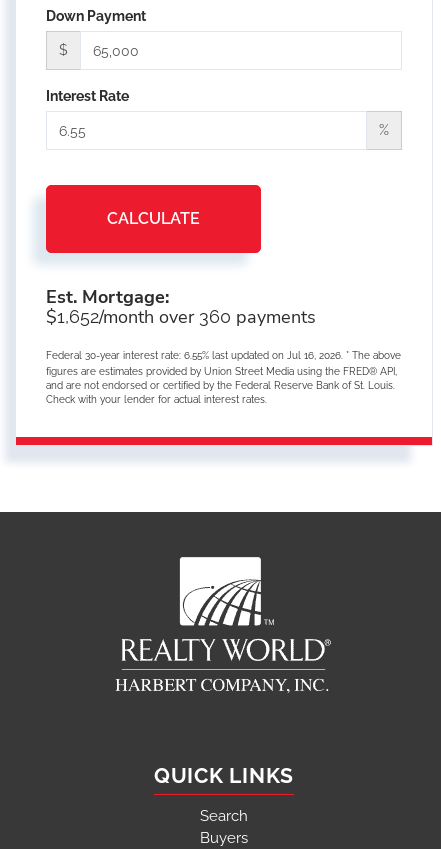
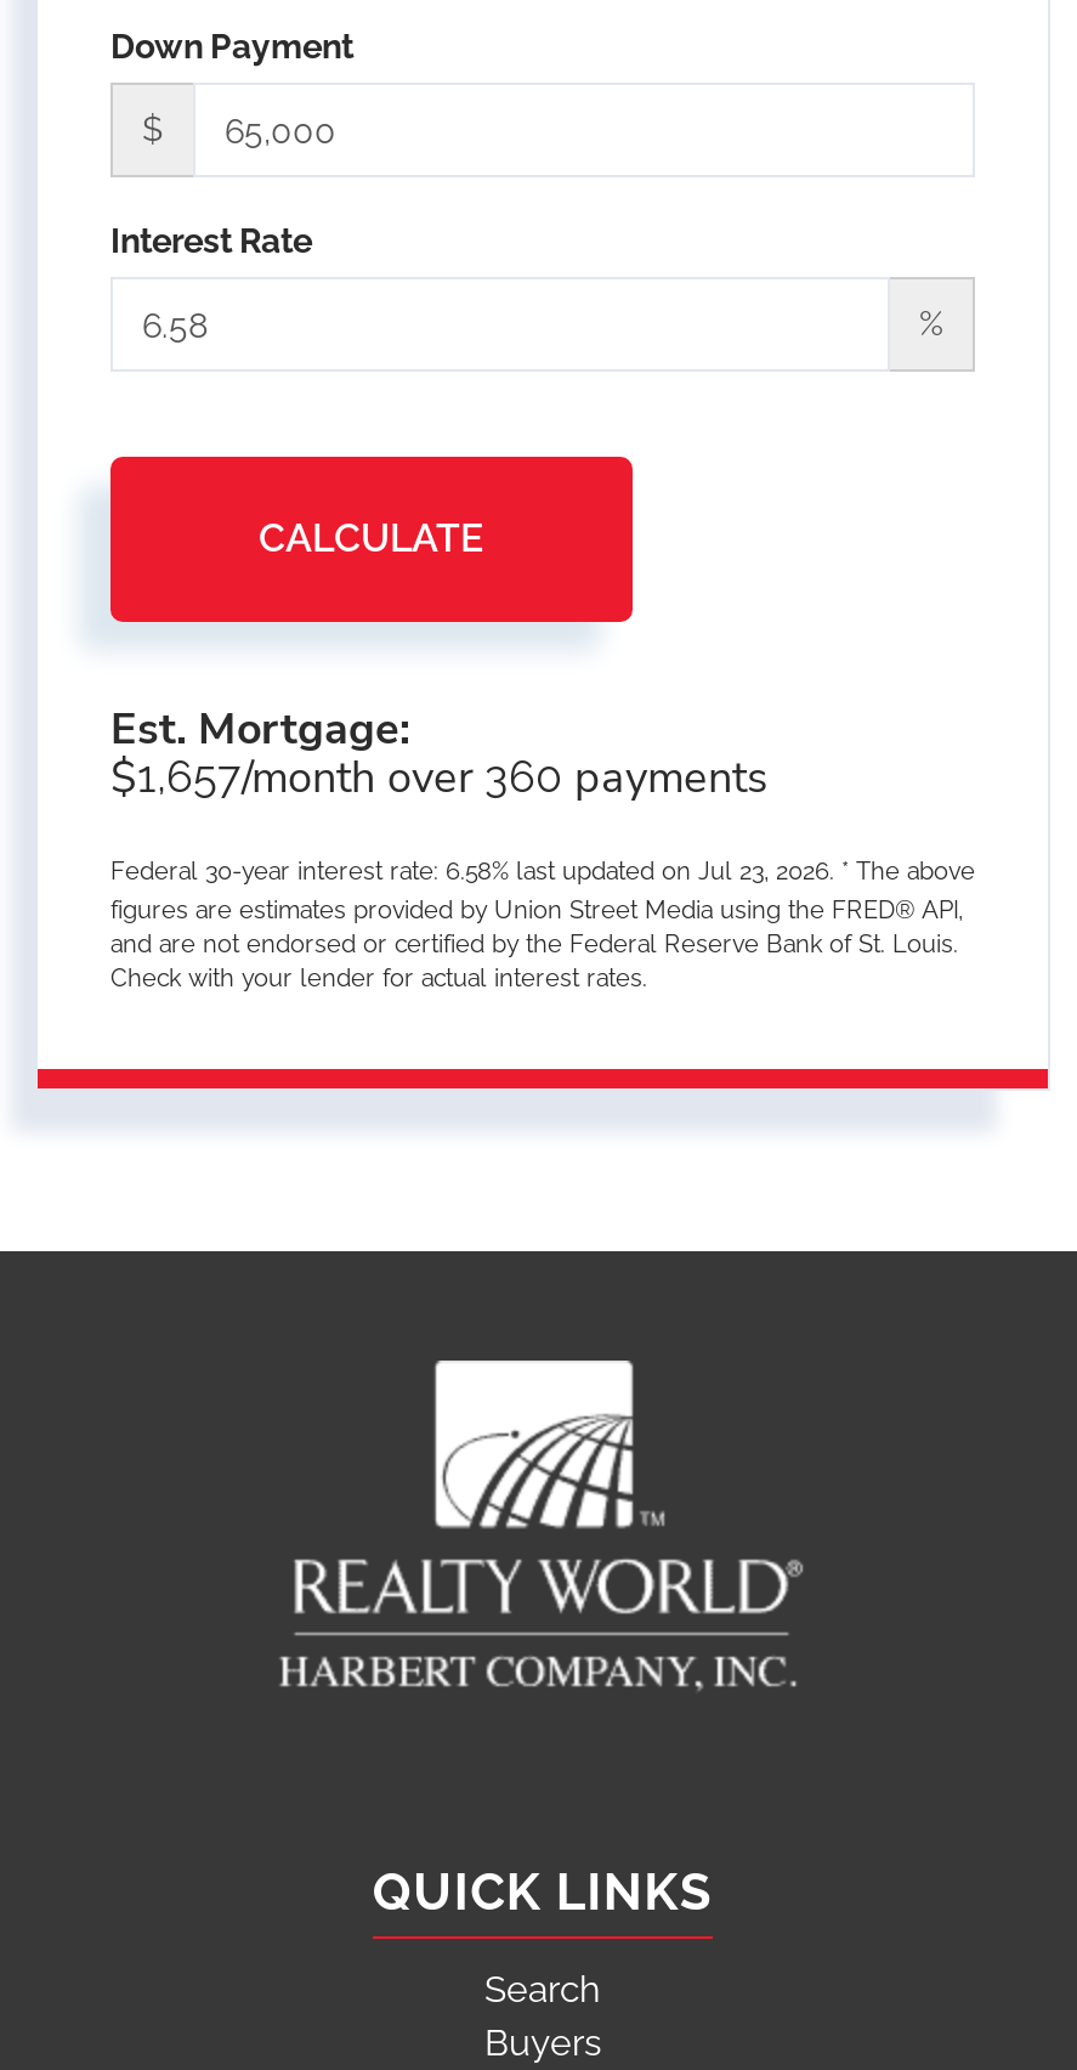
[46,305,316,329] $1,652/month over 360 payments -> [110,749,769,807] $1,657/month over 360 payments
[46,350,401,361] Federal 30-year interest rate: 6.55% last updated on Jul 16, 2026. * The above -> [110,858,975,885] Federal 30-year interest rate: 6.58% last updated on Jul 23, 2026. * The above

